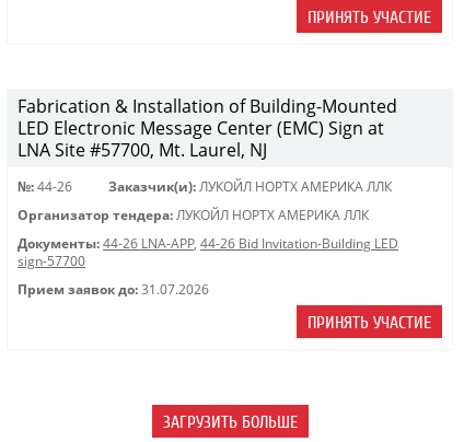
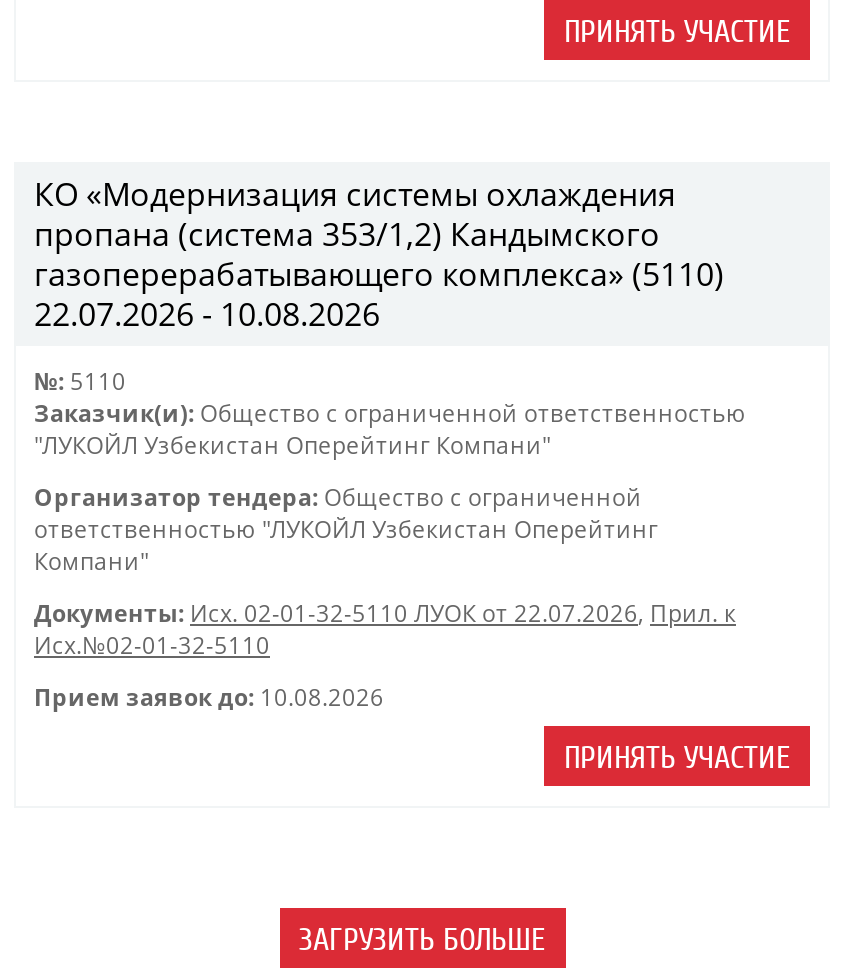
[18,94,397,162] Fabrication & Installation of Building-Mounted | LED Electronic Message Center (EMC) Sign at | LNA Site #57700, Mt. Laurel, NJ -> [34,172,724,336] КО «Модернизация системы охлаждения | пропана (система 353/1,2) Кандымского | газоперерабатывающего комплекса» (5110) | 22.07.2026 - 10.08.2026
[18,178,392,195] №: 44-26 | Заказчик(и): ЛУКОЙЛ НОРТХ АМЕРИКА ЛЛК -> [34,366,746,460] №: 5110 | Заказчик(и): Общество с ограниченной ответственностью | "ЛУКОЙЛ Узбекистан Оперейтинг Компани"
[18,207,369,223] Организатор тендера: ЛУКОЙЛ НОРТХ АМЕРИКА ЛЛК -> [34,482,658,576] Организатор тендера: Общество с ограниченной | ответственностью "ЛУКОЙЛ Узбекистан Оперейтинг | Компани"
[18,235,398,269] Документы: 44-26 LNA-APP, 44-26 Bid Invitation-Building LED | sign-57700 -> [34,598,736,660] Документы: Исх. 02-01-32-5110 ЛУОК от 22.07.2026, Прил. к | Исх.№02-01-32-5110
[18,281,209,298] Прием заявок до: 31.07.2026 -> [34,682,384,712] Прием заявок до: 10.08.2026

